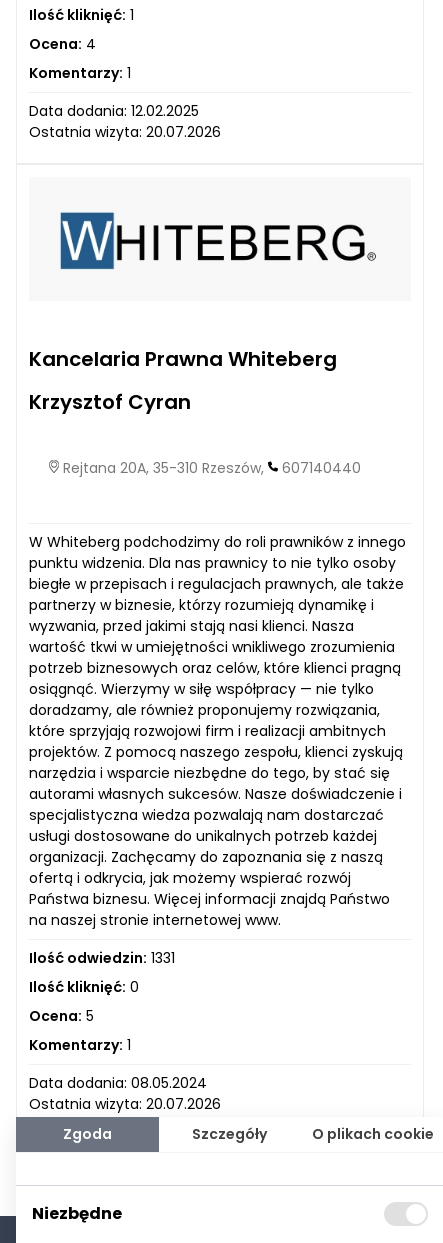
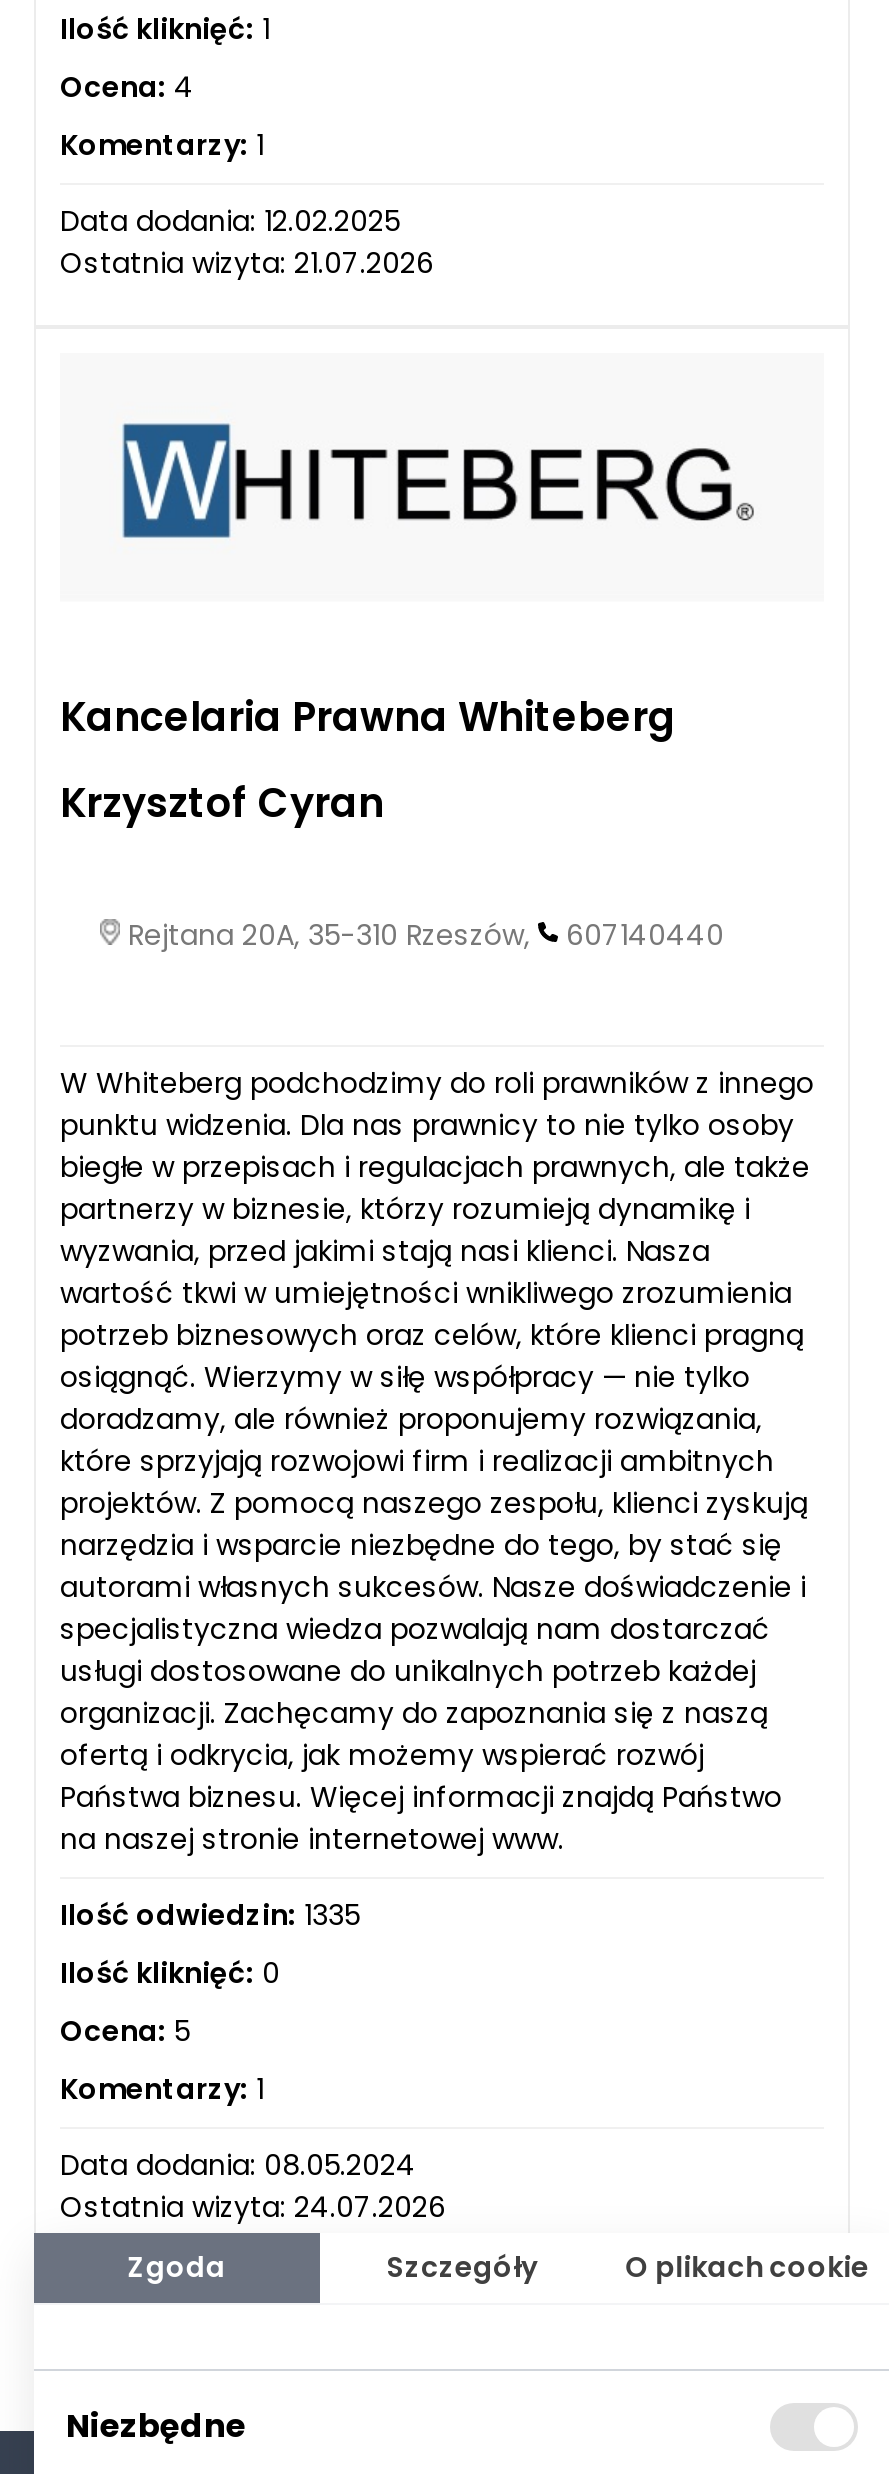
[29,122,221,142] Ostatnia wizyta: 20.07.2026 -> [60,243,434,283] Ostatnia wizyta: 21.07.2026
[29,948,175,968] Ilość odwiedzin: 1331 -> [60,1895,360,1935] Ilość odwiedzin: 1335
[29,1094,221,1114] Ostatnia wizyta: 20.07.2026 -> [60,2187,446,2227] Ostatnia wizyta: 24.07.2026

